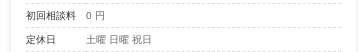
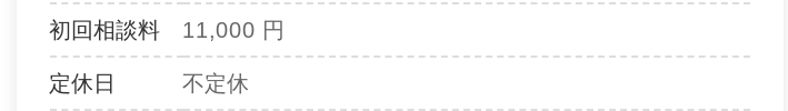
[25,9,104,20] 初回相談料 0 円 -> [49,17,285,41] 初回相談料 11,000 円
[85,33,151,44] 土曜 日曜 祝日 -> [182,70,249,94] 不定休

